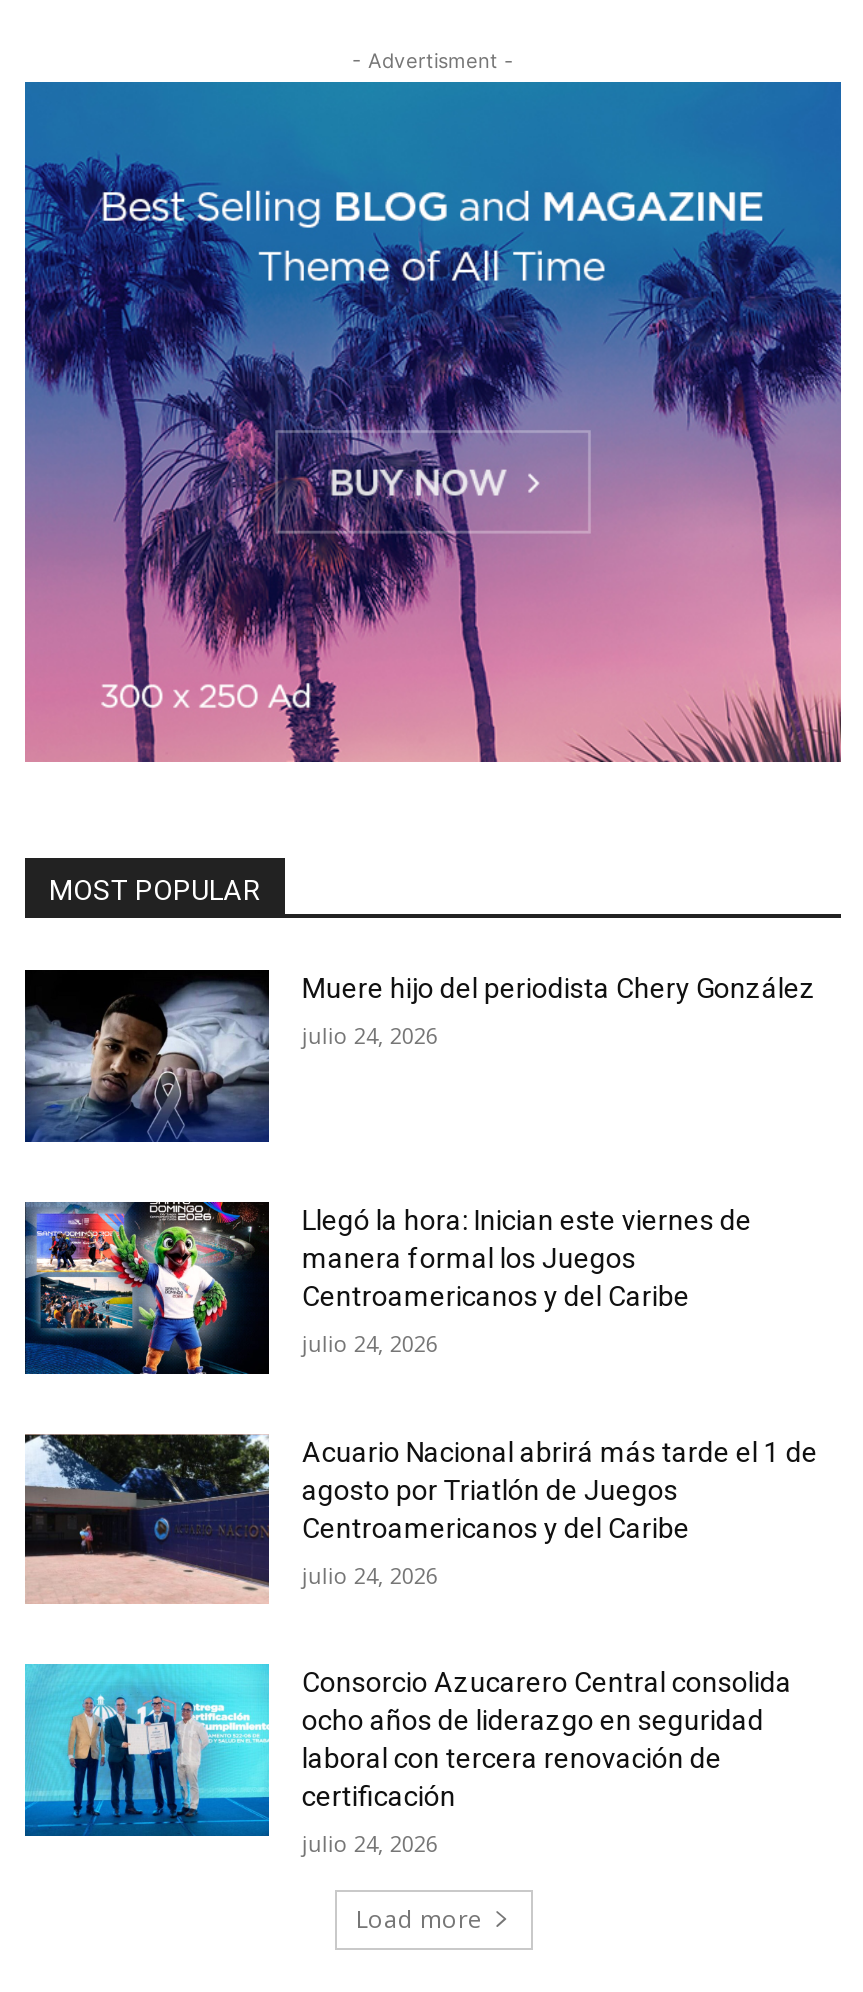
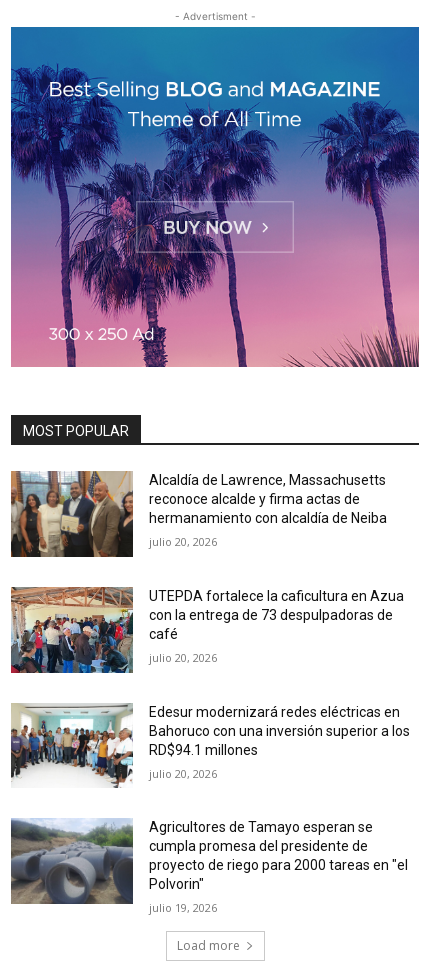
[23,968,816,1144] [image] | Muere hijo del periodista Chery González -> [10,470,387,558] [image] | Alcaldía de Lawrence, Massachusetts | reconoce alcalde y firma actas de | hermanamiento con alcaldía de Neiba
[302,1021,438,1051] julio 24, 2026 -> [149,534,217,549] julio 20, 2026
[23,1200,752,1376] [image] | Llegó la hora: Inician este viernes de | manera formal los Juegos | Centroamericanos y del Caribe -> [10,586,404,674] [image] | UTEPDA fortalece la caficultura en Azua | con la entrega de 73 despulpadoras de | café
[302,1328,438,1358] julio 24, 2026 -> [149,650,217,665] julio 20, 2026
[25,1432,818,1604] [image] | Acuario Nacional abrirá más tarde el 1 de | agosto por Triatlón de Juegos | Centroamericanos y del Caribe -> [10,703,410,789] [image] | Edesur modernizará redes eléctricas en | Bahoruco con una inversión superior a los | RD$94.1 millones
[302,1560,438,1590] julio 24, 2026 -> [149,766,217,781] julio 20, 2026
[23,1662,792,1838] [image] | Consorcio Azucarero Central consolida | ocho años de liderazgo en seguridad | laboral con tercera renovación de | certificación -> [10,818,408,905] [image] | Agricultores de Tamayo esperan se | cumpla promesa del presidente de | proyecto de riego para 2000 tareas en "el | Polvorin"
[302,1829,438,1859] julio 24, 2026 -> [149,900,217,915] julio 19, 2026

